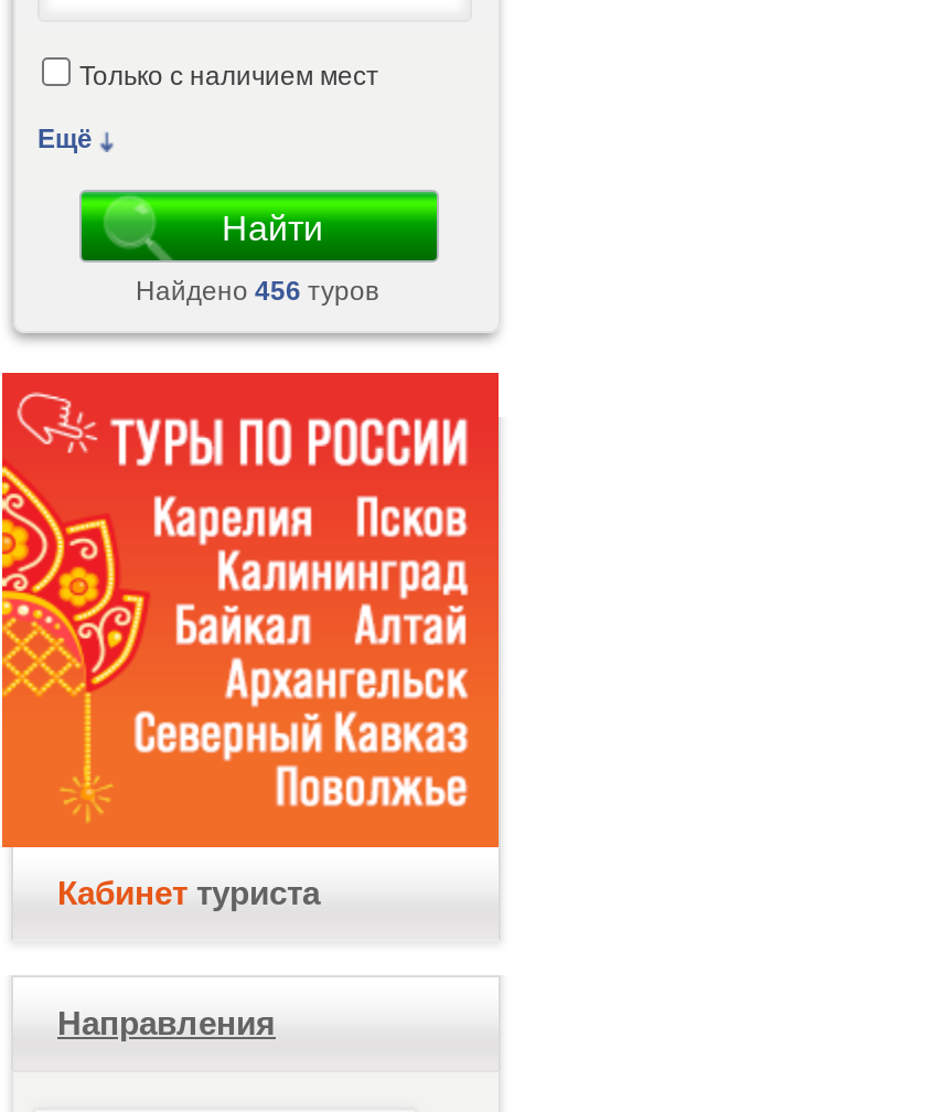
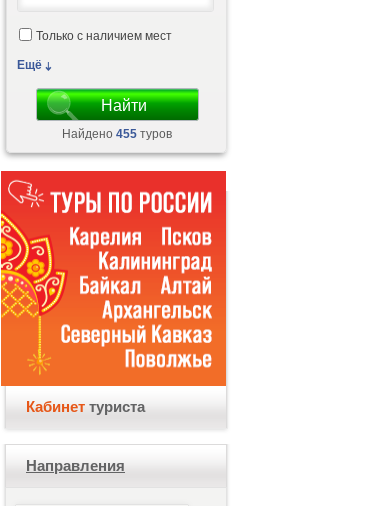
[136,275,378,306] Найдено 456 туров -> [61,127,171,141] Найдено 455 туров

